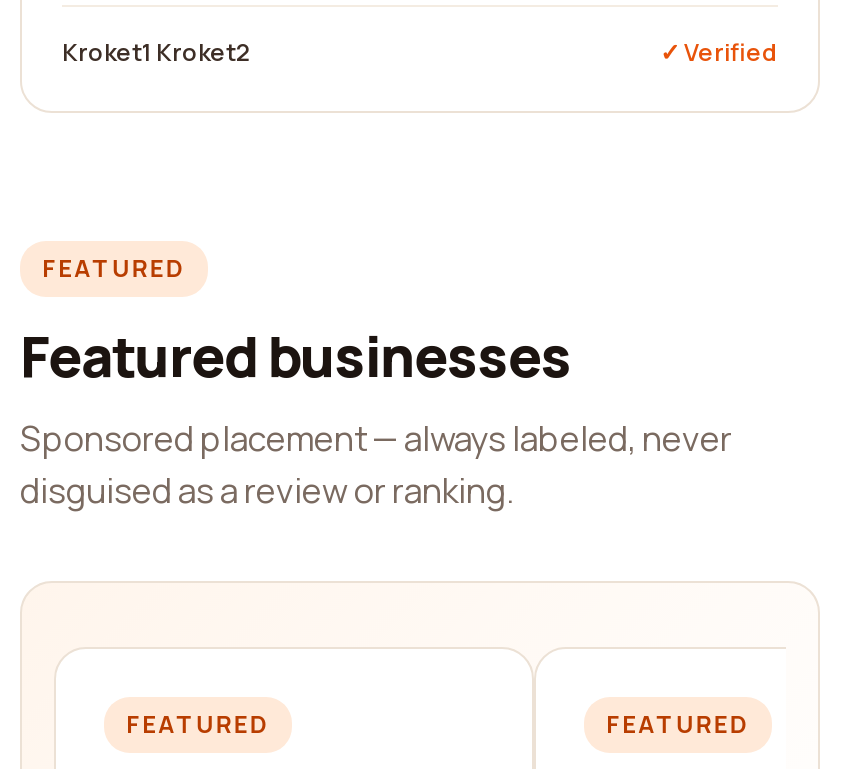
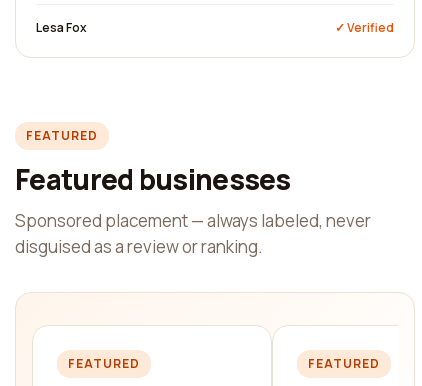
[62,35,252,69] Kroket1 Kroket2 -> [36,19,87,36] Lesa Fox

